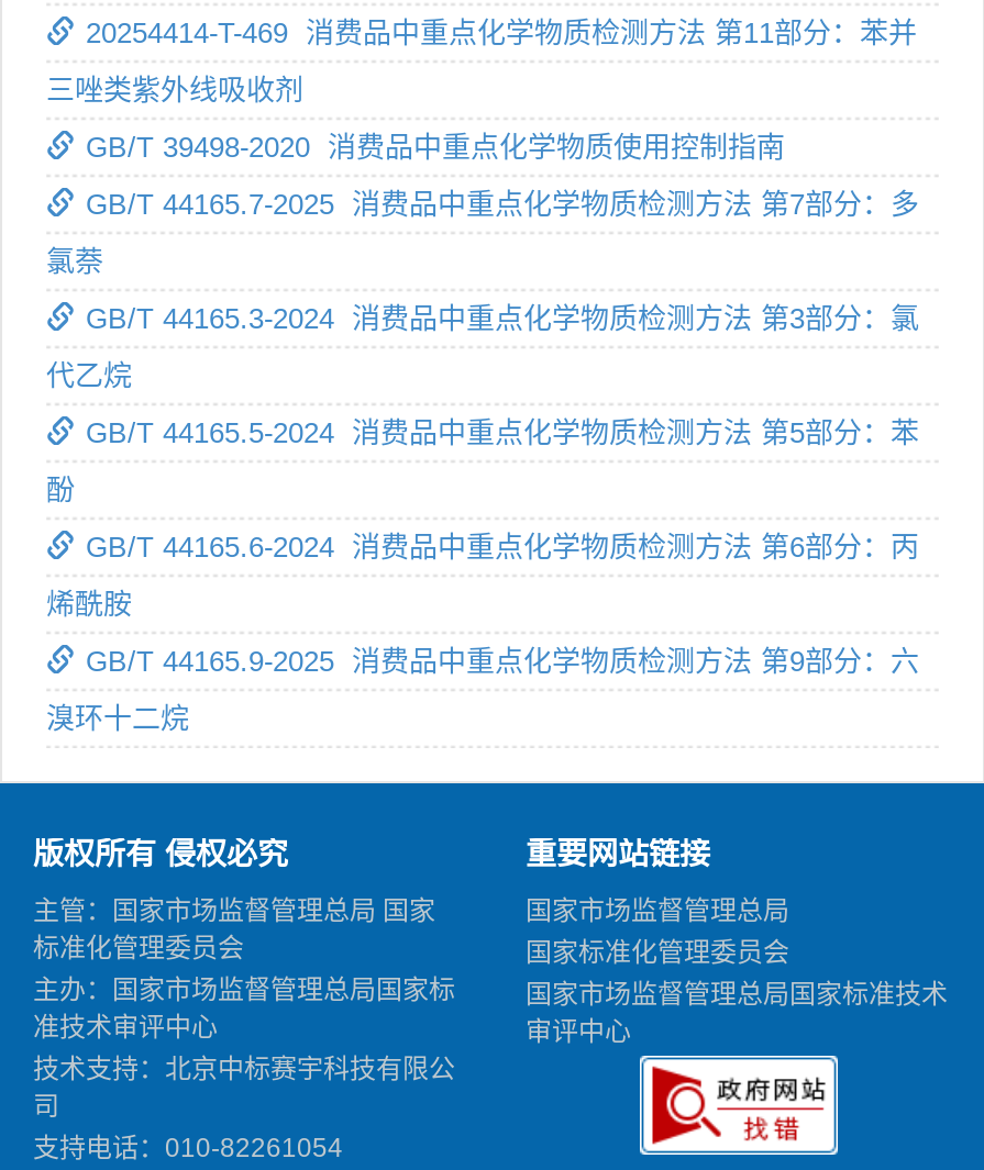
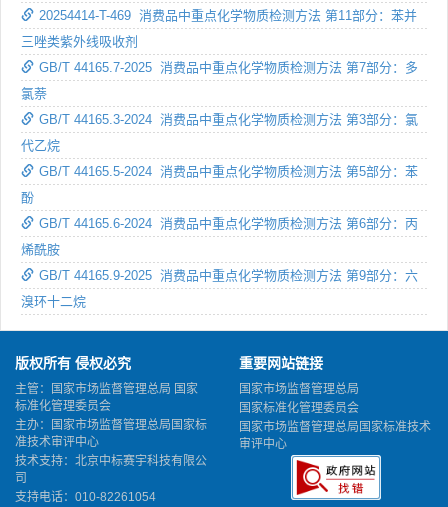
[86,131,785,164] GB/T 39498-2020 消费品中重点化学物质使用控制指南 -> none

